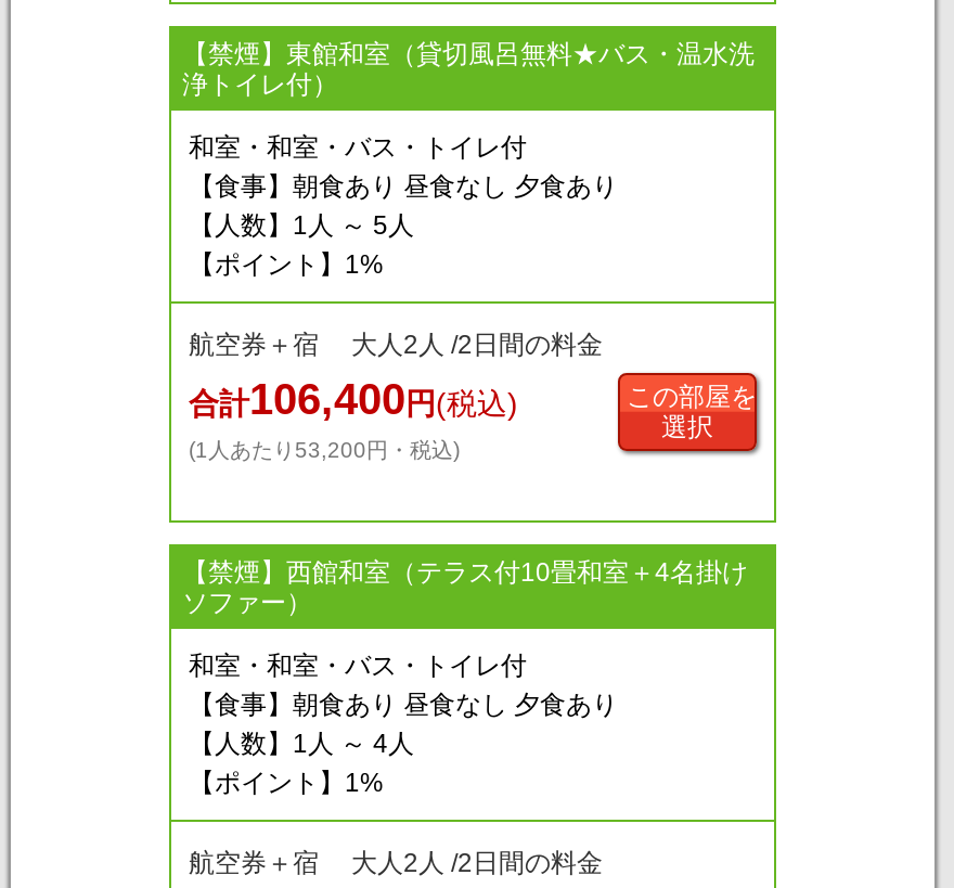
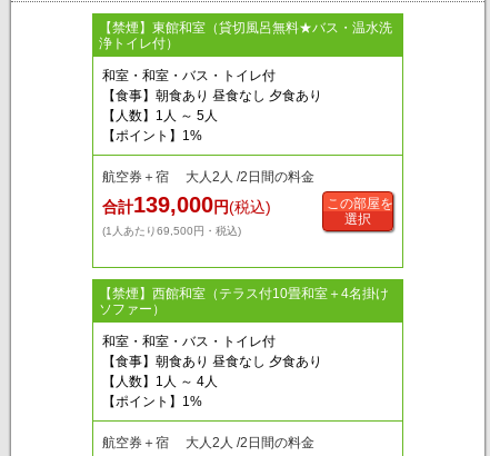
[189,375,518,423] 合計106,400円(税込) -> [102,192,271,217] 合計139,000円(税込)
[189,438,460,462] (1人あたり53,200円・税込) -> [102,225,241,237] (1人あたり69,500円・税込)

